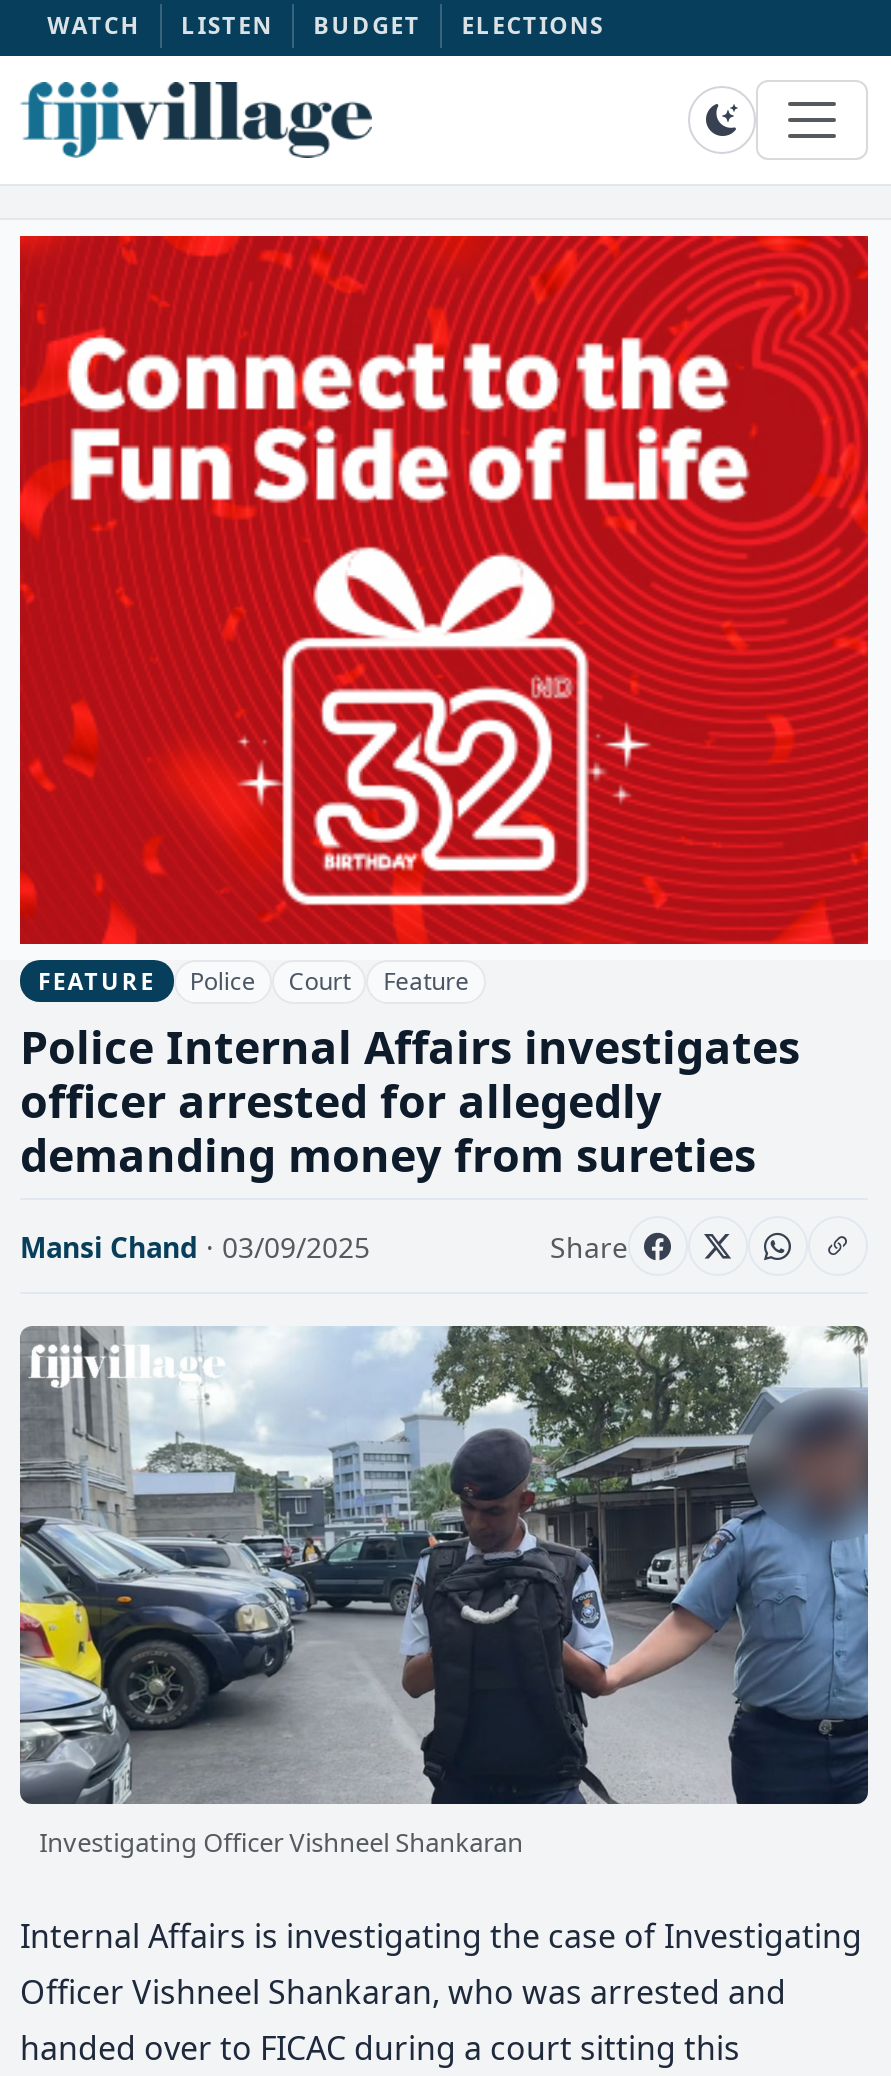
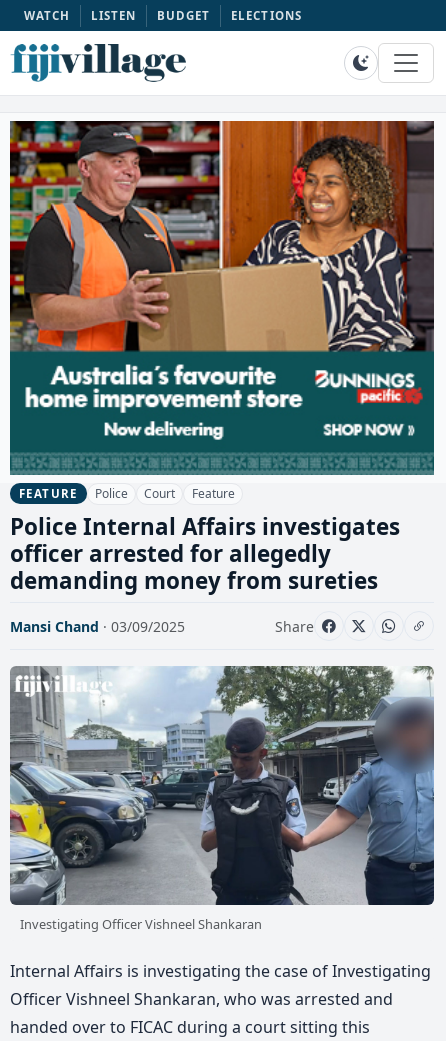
[18,234,870,946] [image] -> [9,120,435,476] [image]

